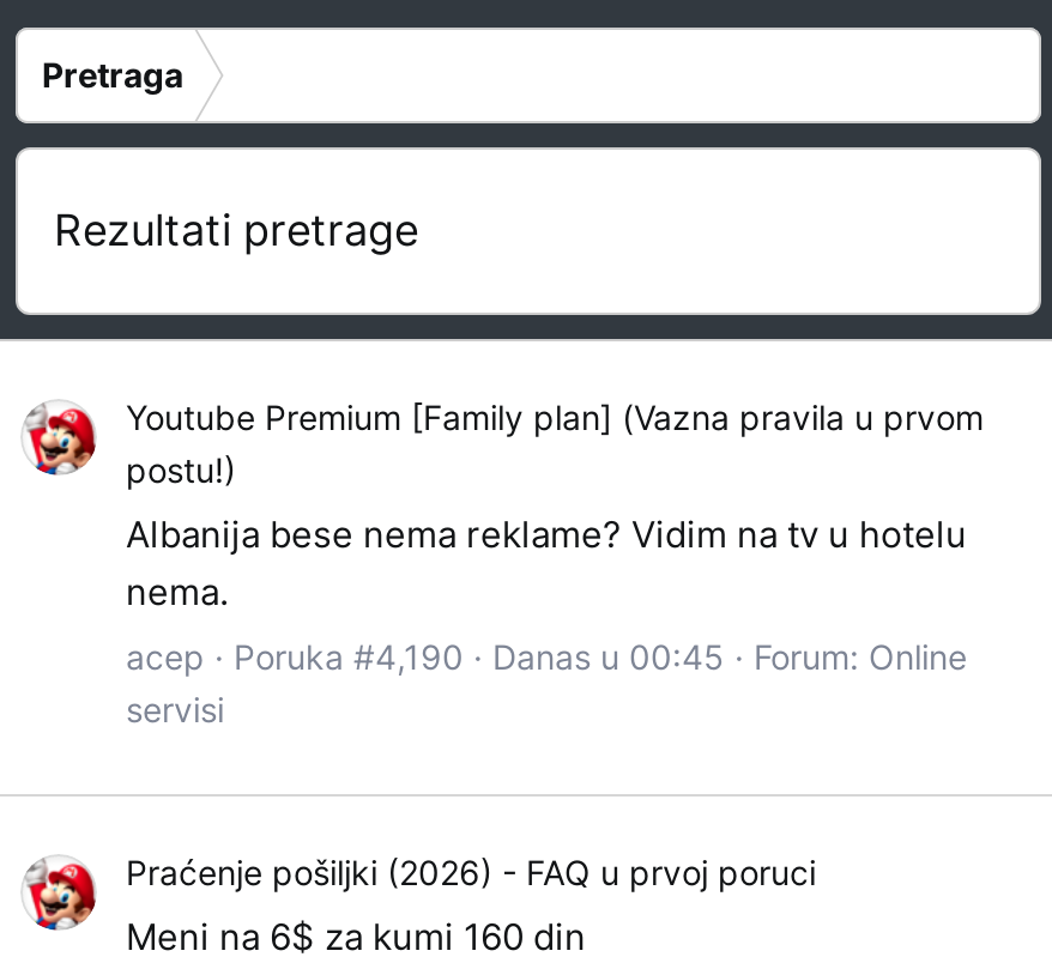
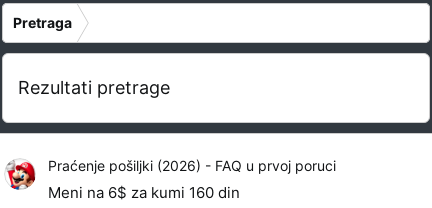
[126,397,984,729] Youtube Premium [Family plan] (Vazna pravila u prvom | postu!) | Albanija bese nema reklame? Vidim na tv u hotelu | nema. | acep | Poruka #4,190 | Danas u 00:45 | Forum: Online | servisi -> none

